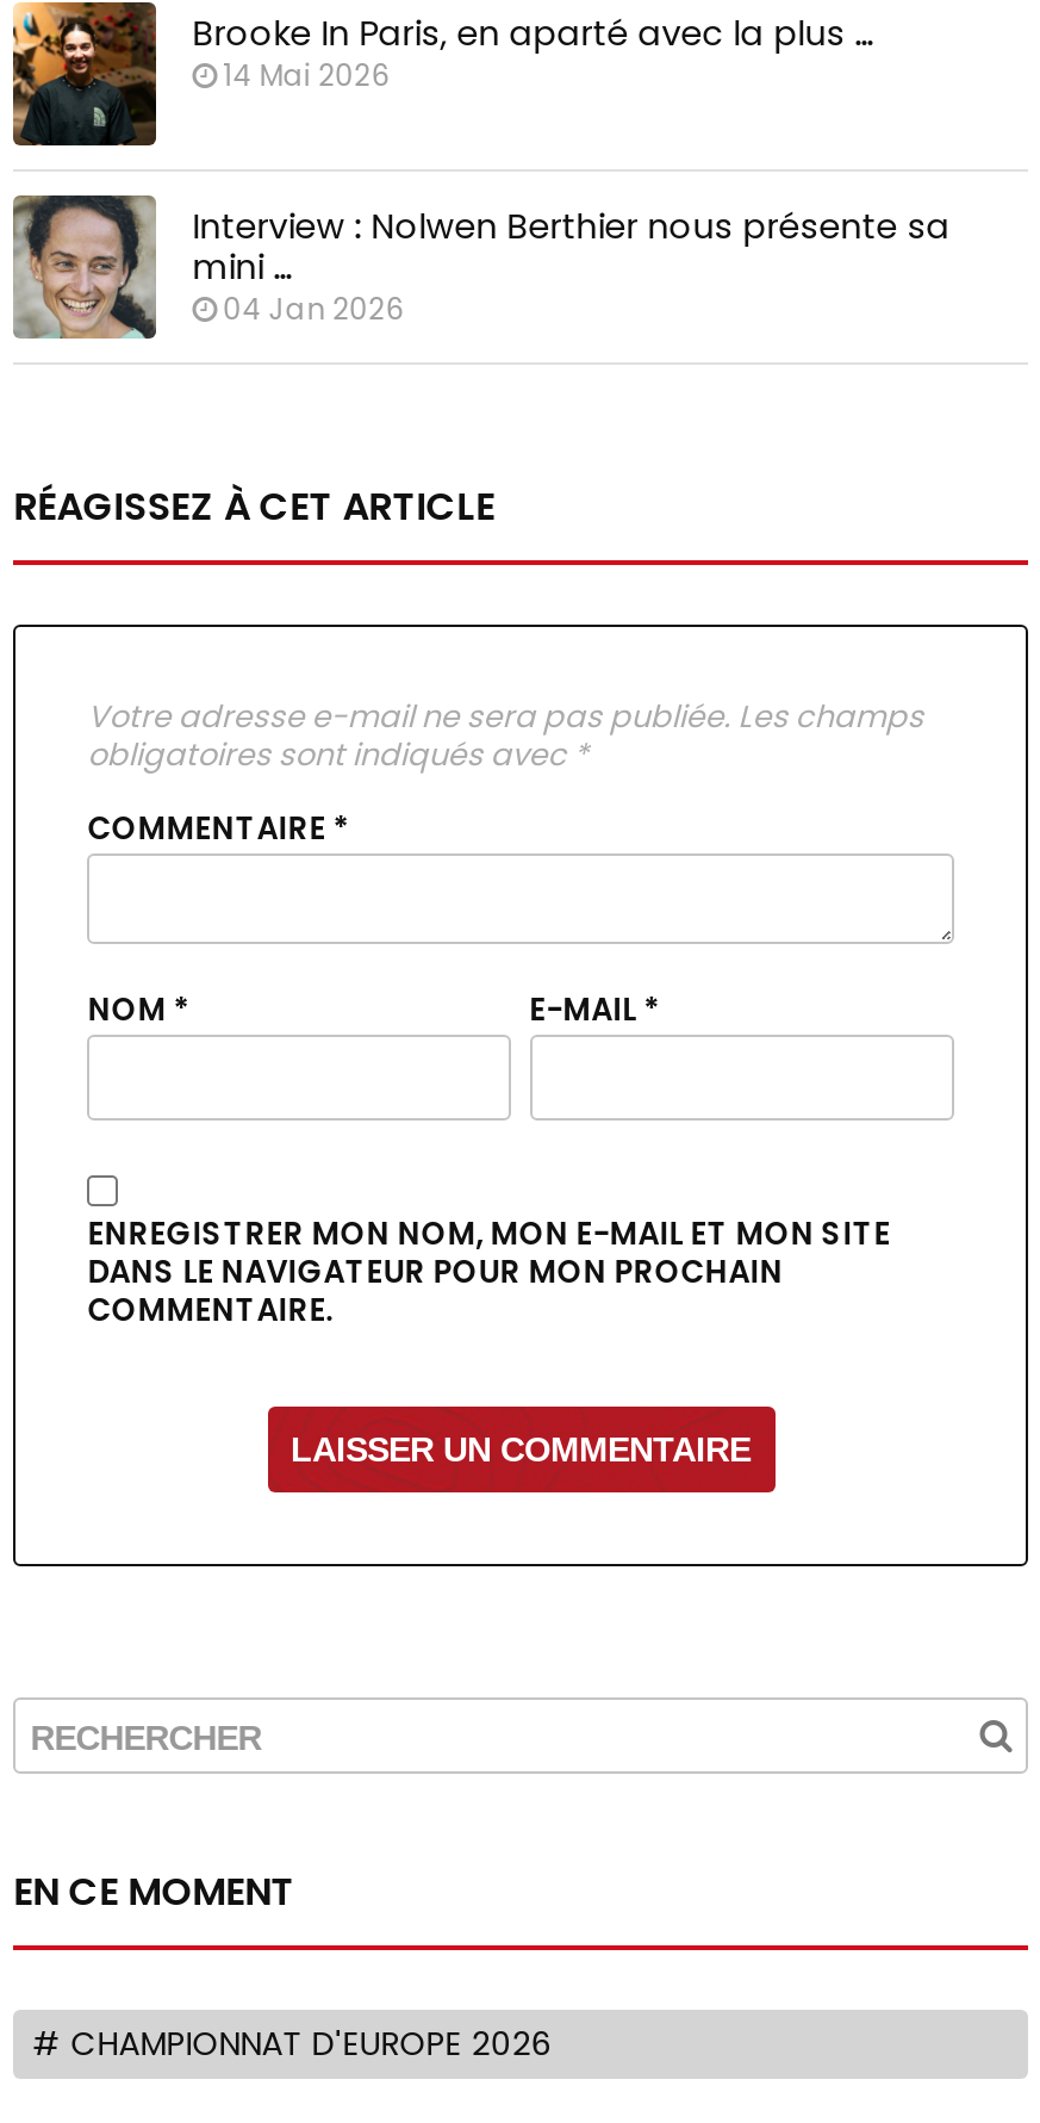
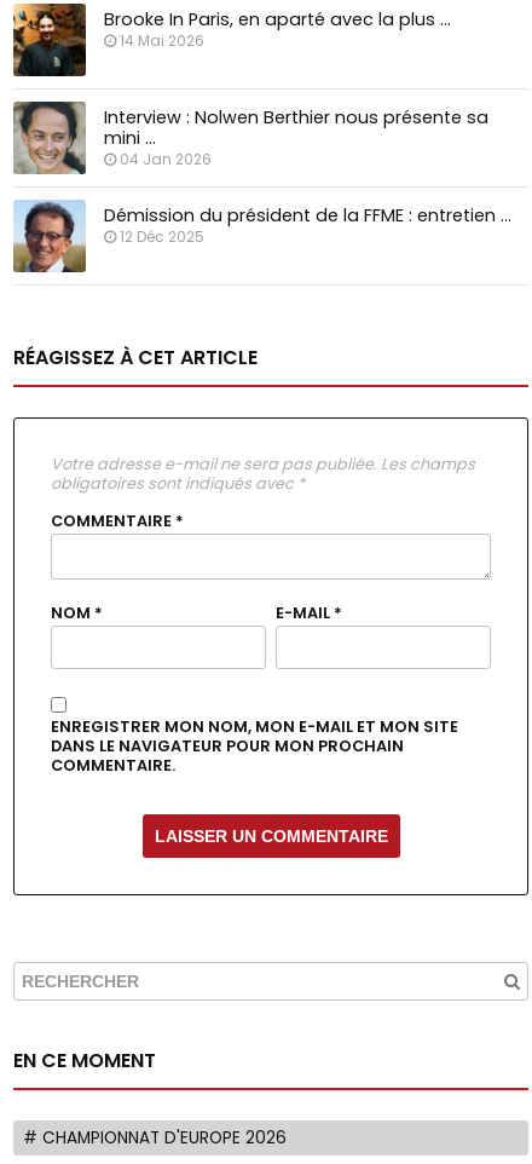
none -> [13,200,512,273] [image] | Démission du président de la FFME : entretien … | 12 Déc 2025

